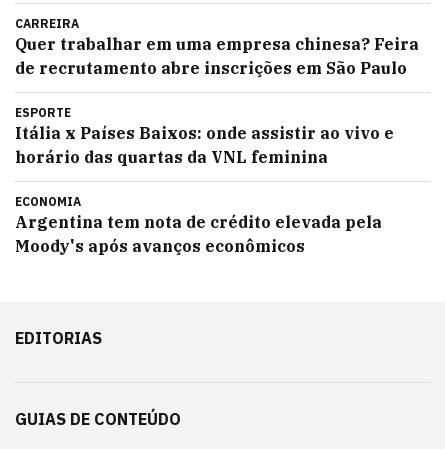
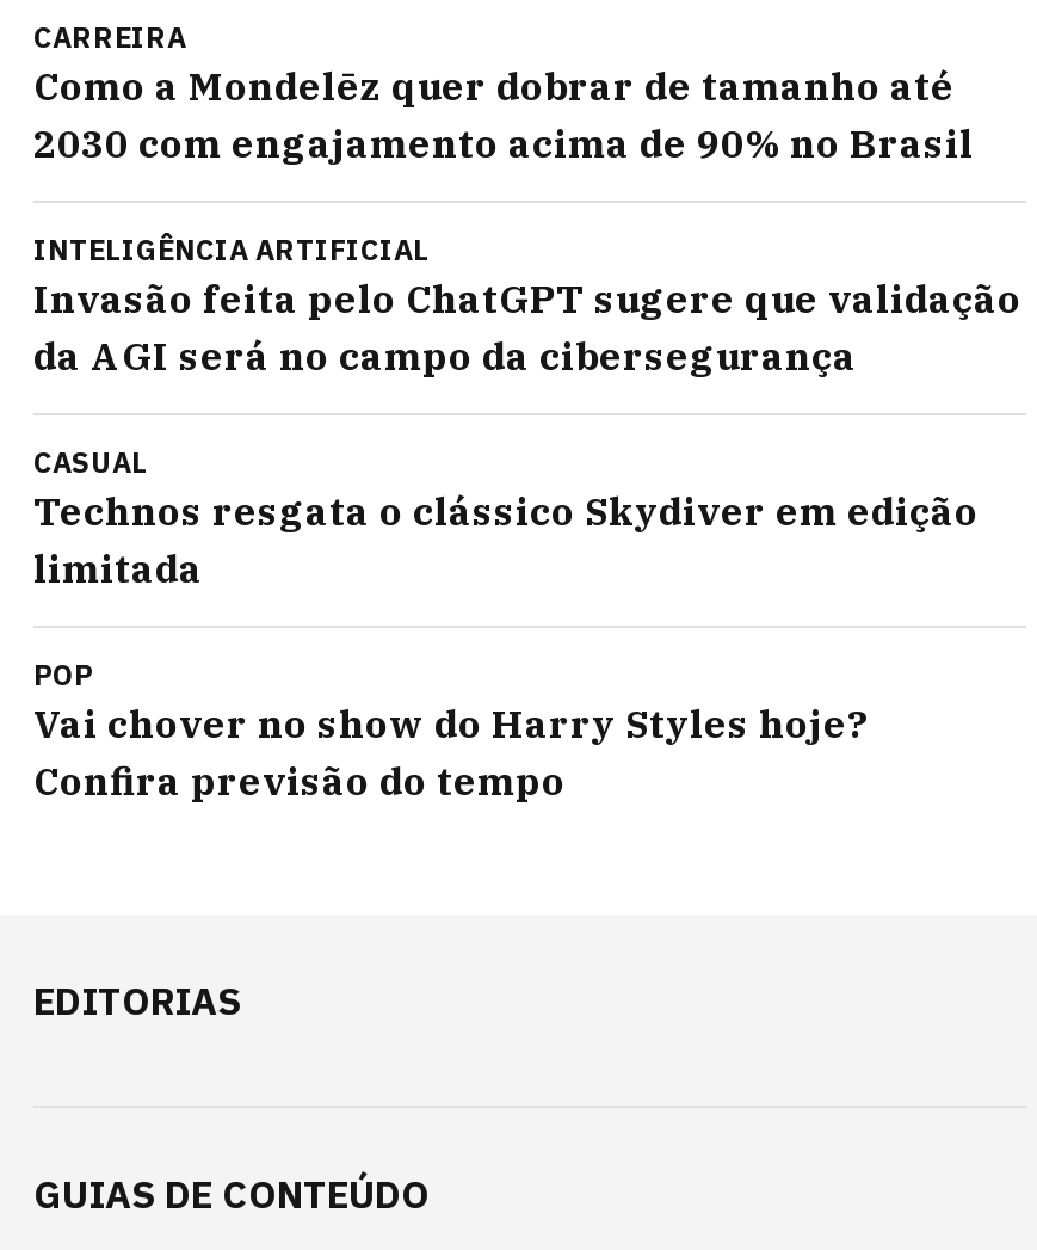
[15,34,419,256] Quer trabalhar em uma empresa chinesa? Feira | de recrutamento abre inscrições em São Paulo | ESPORTE | Itália x Países Baixos: onde assistir ao vivo e | horário das quartas da VNL feminina | ECONOMIA | Argentina tem nota de crédito elevada pela | Moody's após avanços econômicos -> [33,62,1021,805] Como a Mondelēz quer dobrar de tamanho até | 2030 com engajamento acima de 90% no Brasil | INTELIGÊNCIA ARTIFICIAL | Invasão feita pelo ChatGPT sugere que validação | da AGI será no campo da cibersegurança | CASUAL | Technos resgata o clássico Skydiver em edição | limitada | POP | Vai chover no show do Harry Styles hoje? | Confira previsão do tempo

